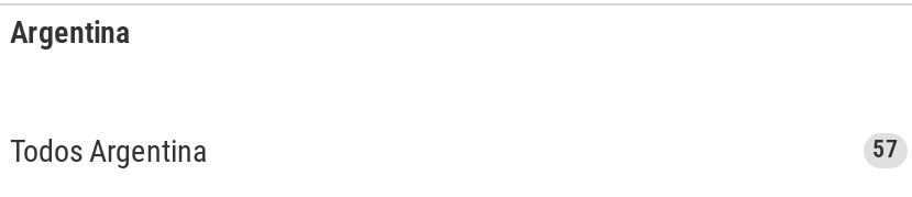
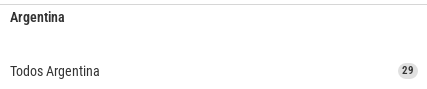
[872,135,899,164] 57 -> [402,64,414,77] 29

